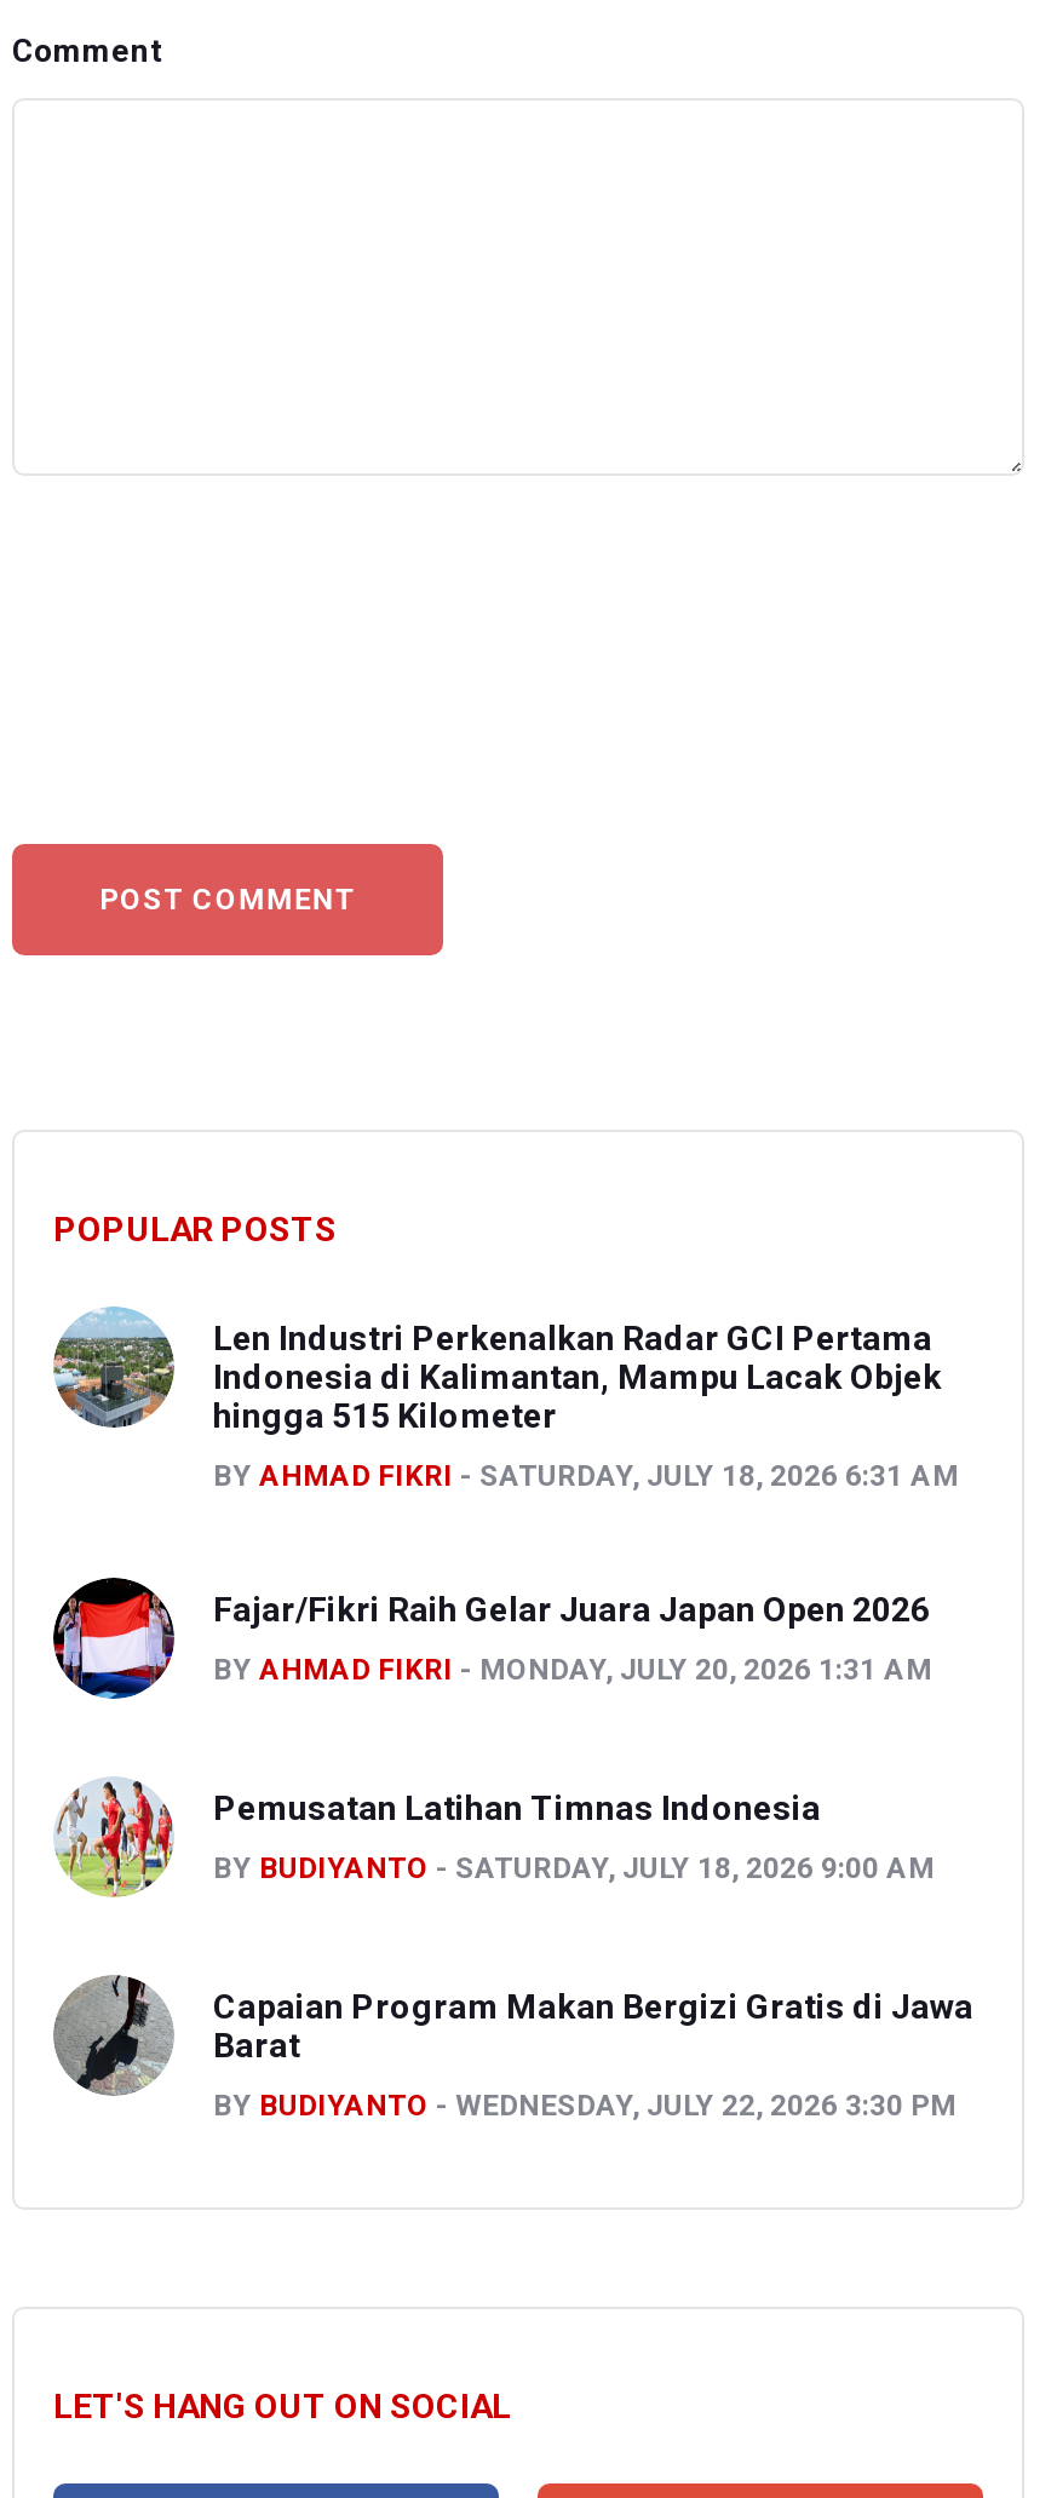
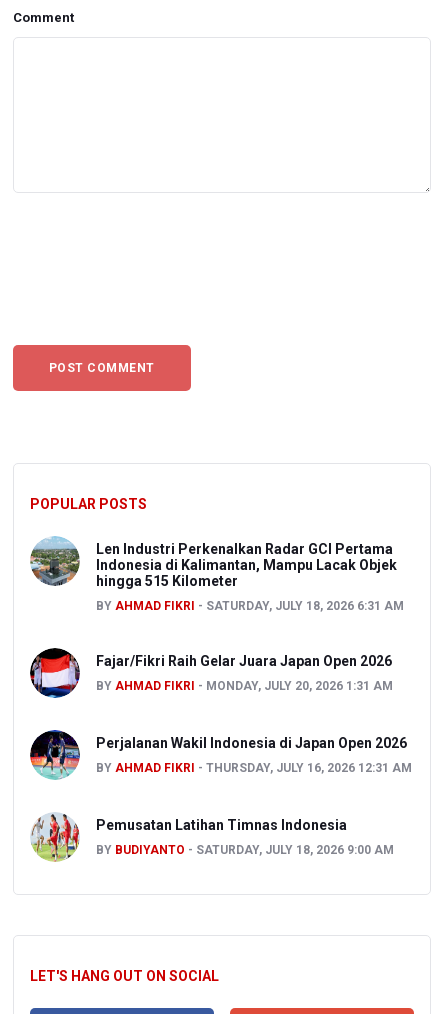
none -> [30,729,412,780] [image] | Perjalanan Wakil Indonesia di Japan Open 2026 | BY AHMAD FIKRI | THURSDAY, JULY 16, 2026 12:31 AM
moved [51,1774,935,1900] -> [29,811,394,863]: [image] | Pemusatan Latihan Timnas Indonesia | BY BUDIYANTO | SATURDAY, JULY 18, 2026 9:00 AM
[51,1972,973,2124] [image] | Capaian Program Makan Bergizi Gratis di Jawa | Barat | BY BUDIYANTO | WEDNESDAY, JULY 22, 2026 3:30 PM -> none

